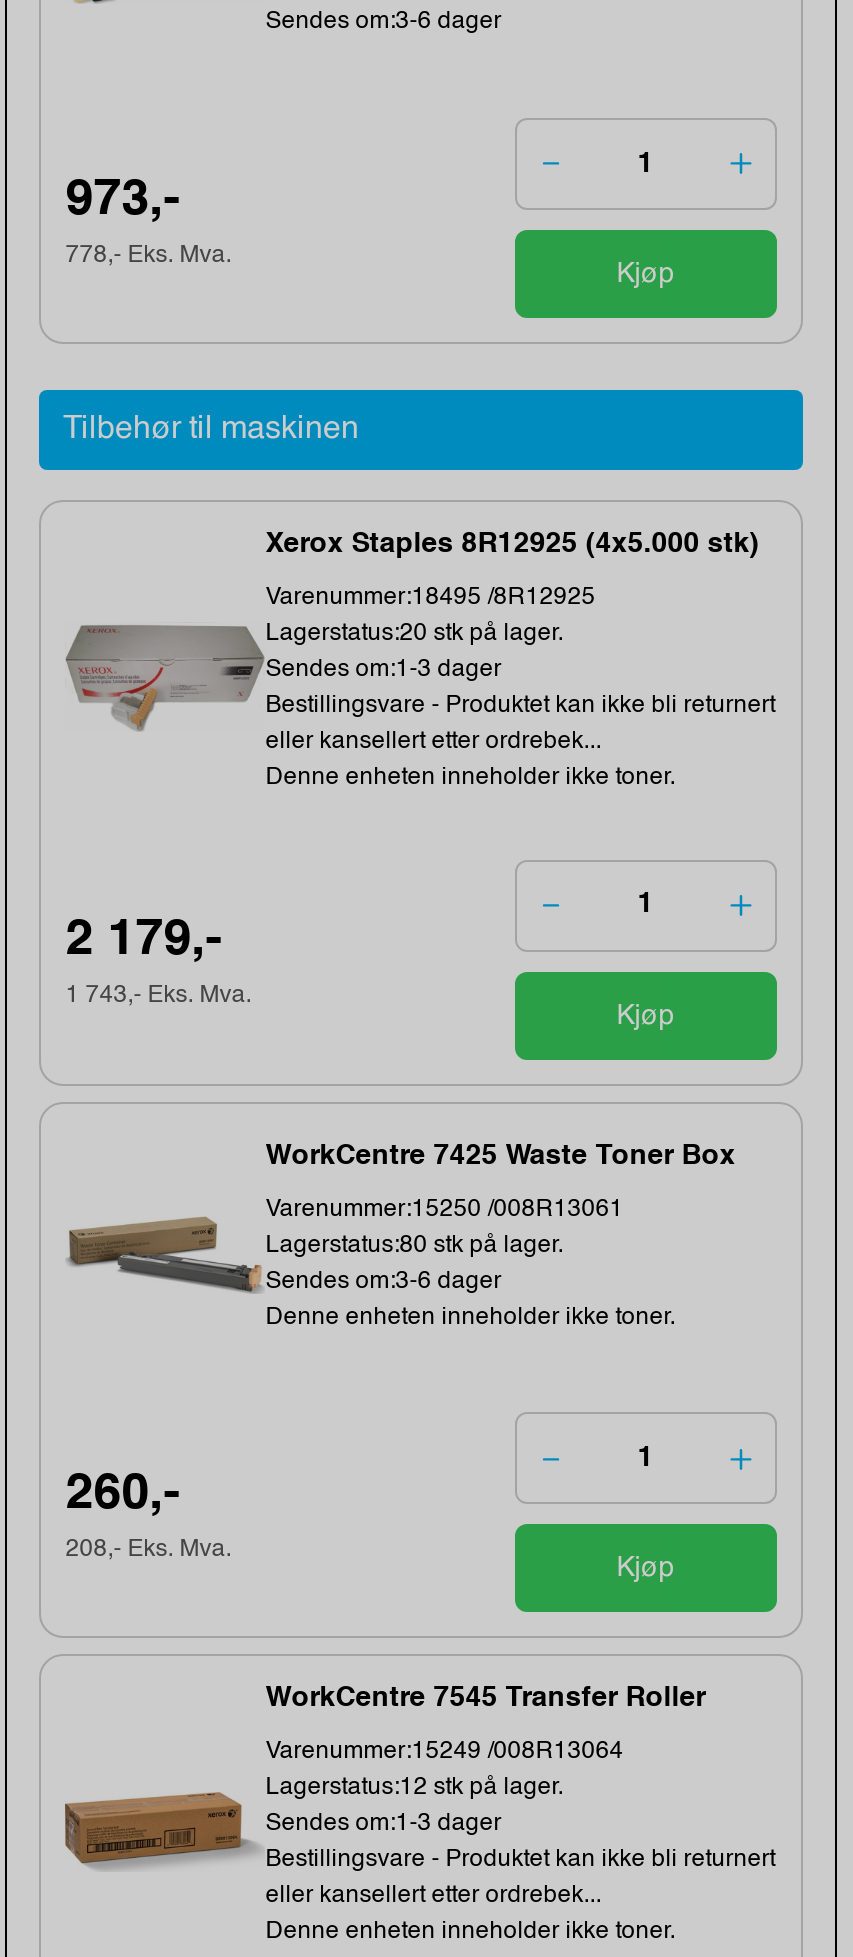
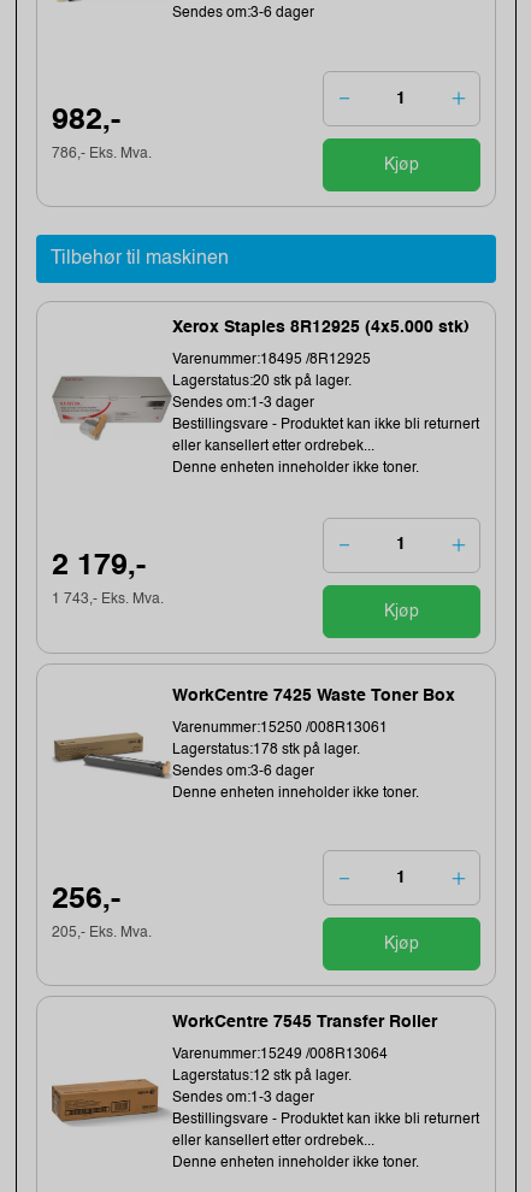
[66,175,180,225] 973,- -> [52,105,121,135] 982,-
[66,243,232,267] 778,- Eks. Mva. -> [52,146,152,161] 786,- Eks. Mva.
[266,1234,564,1258] Lagerstatus:80 stk på lager. -> [173,743,360,758] Lagerstatus:178 stk på lager.
[66,1469,180,1519] 260,- -> [52,885,121,915] 256,-
[66,1537,232,1561] 208,- Eks. Mva. -> [52,926,152,940] 205,- Eks. Mva.

